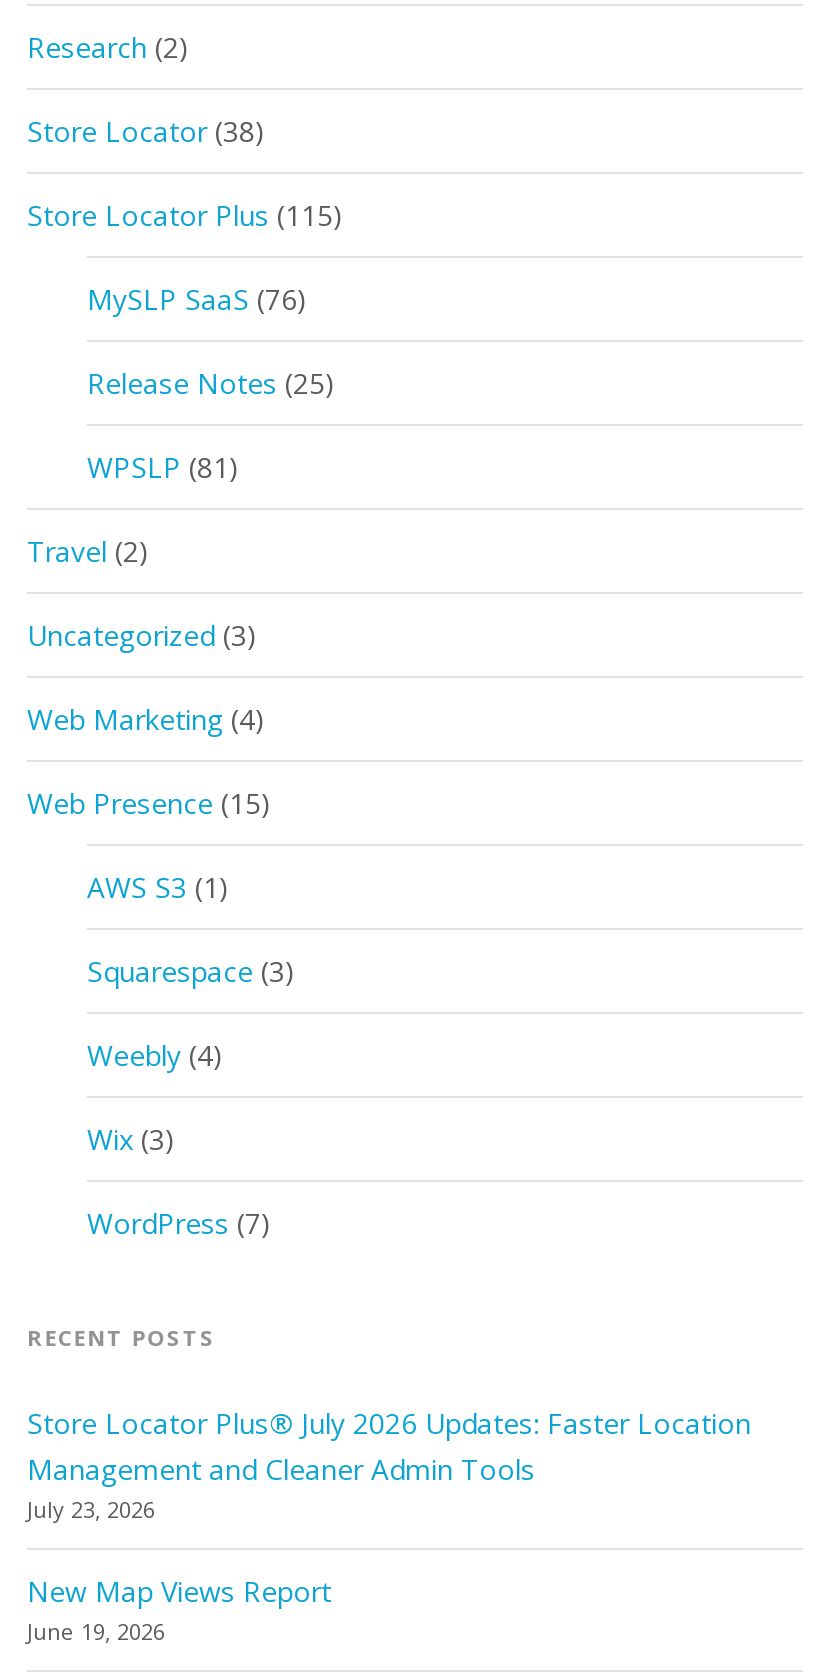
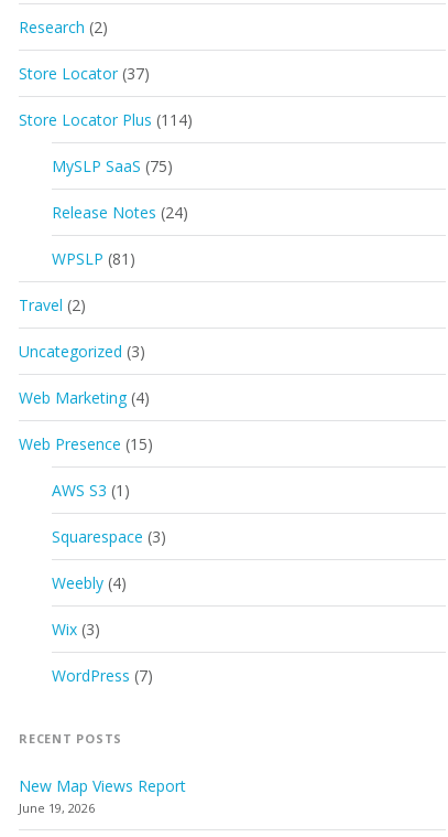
[27,113,265,151] Store Locator (38) -> [19,63,150,84] Store Locator (37)
[27,197,343,235] Store Locator Plus (115) -> [19,110,193,130] Store Locator Plus (114)
[87,281,307,319] MySLP SaaS (76) -> [52,156,173,177] MySLP SaaS (75)
[87,365,335,403] Release Notes (25) -> [52,202,188,223] Release Notes (24)
[27,1405,751,1525] Store Locator Plus® July 2026 Updates: Faster Location | Management and Cleaner Admin Tools | July 23, 2026 -> none

